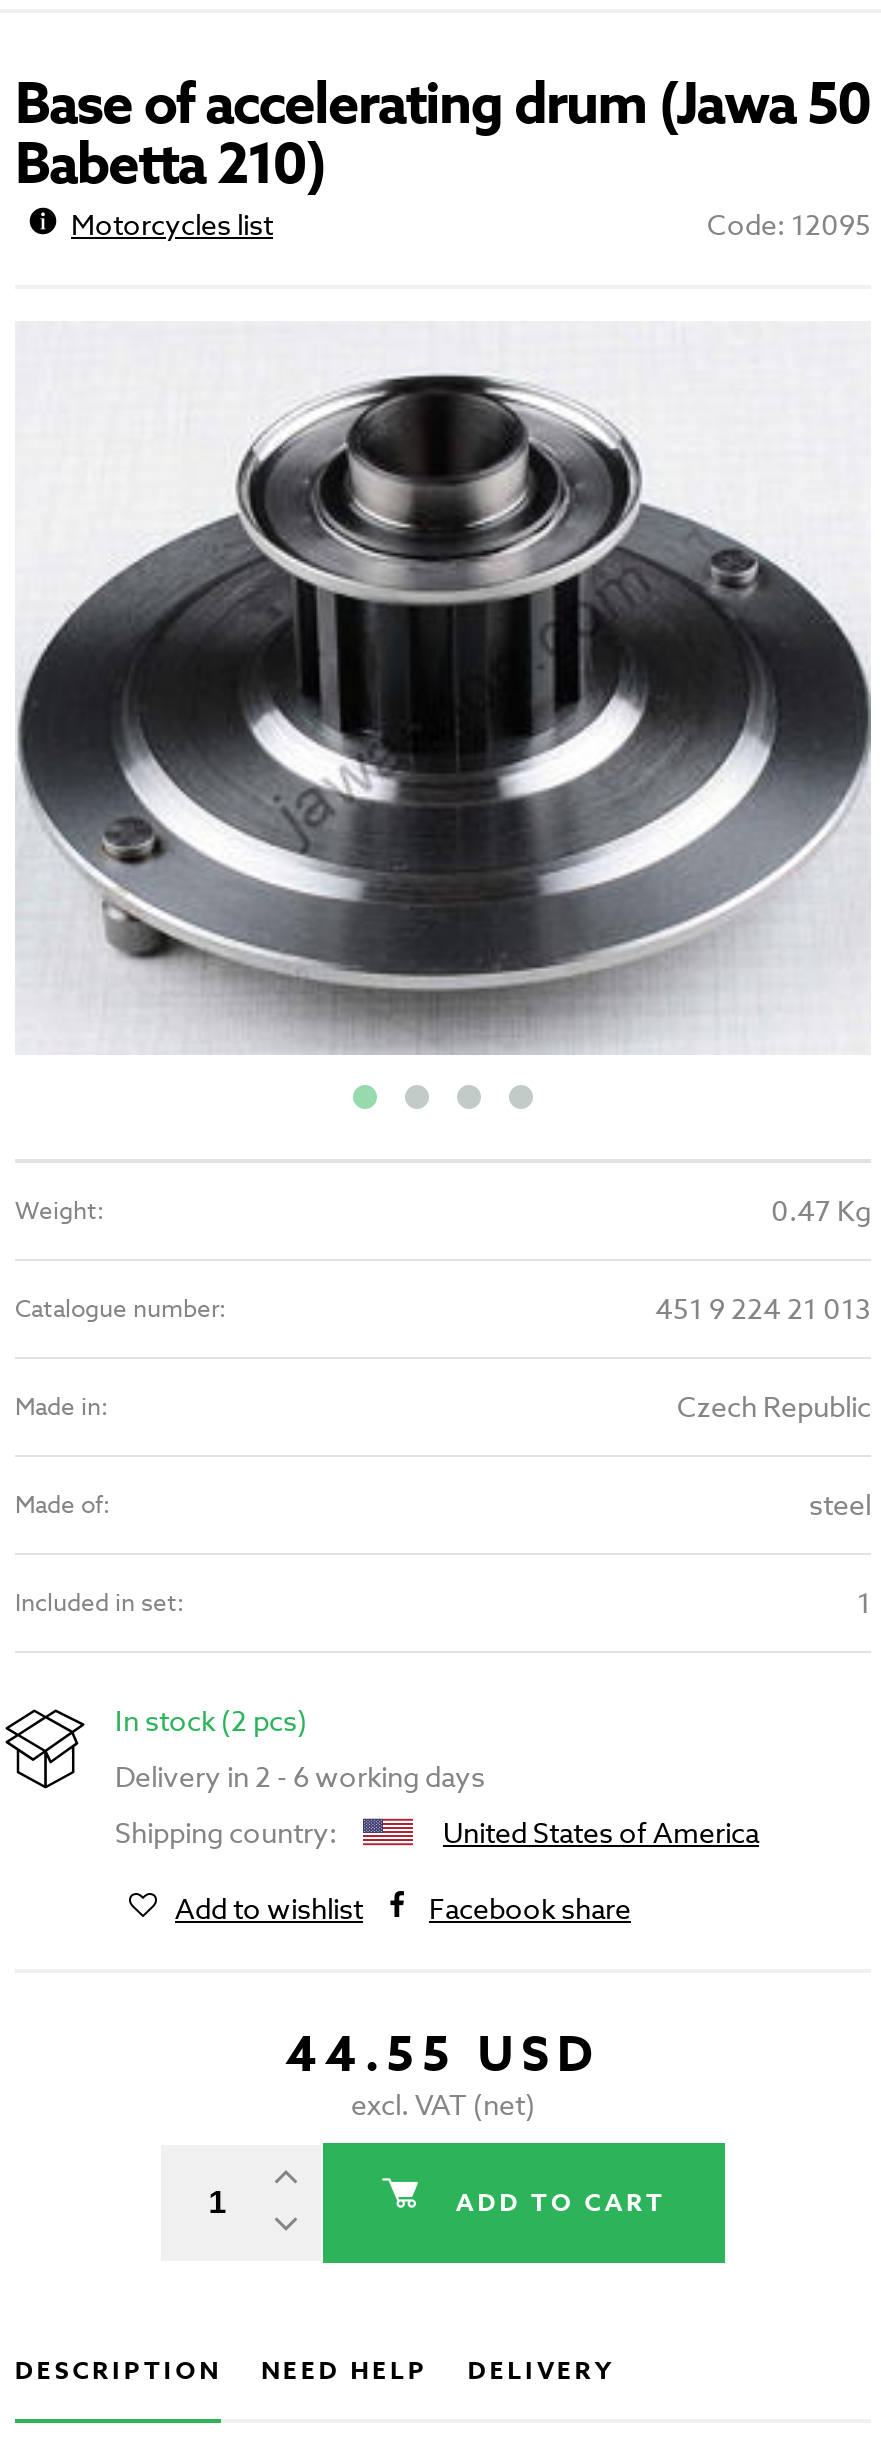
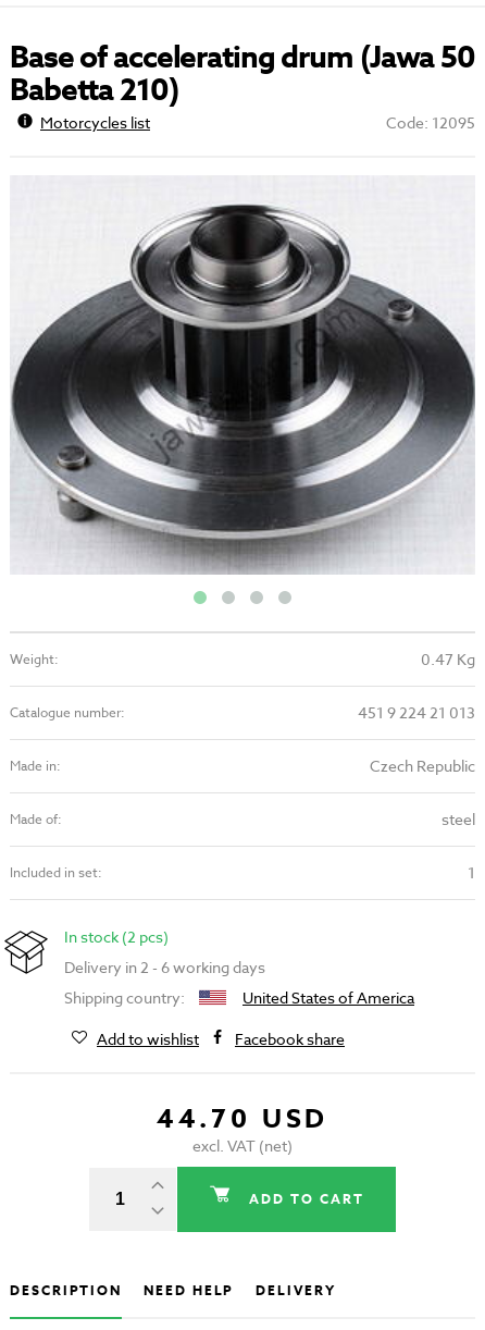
[285,2022,601,2092] 44.55 USD -> [156,1101,329,1139] 44.70 USD

